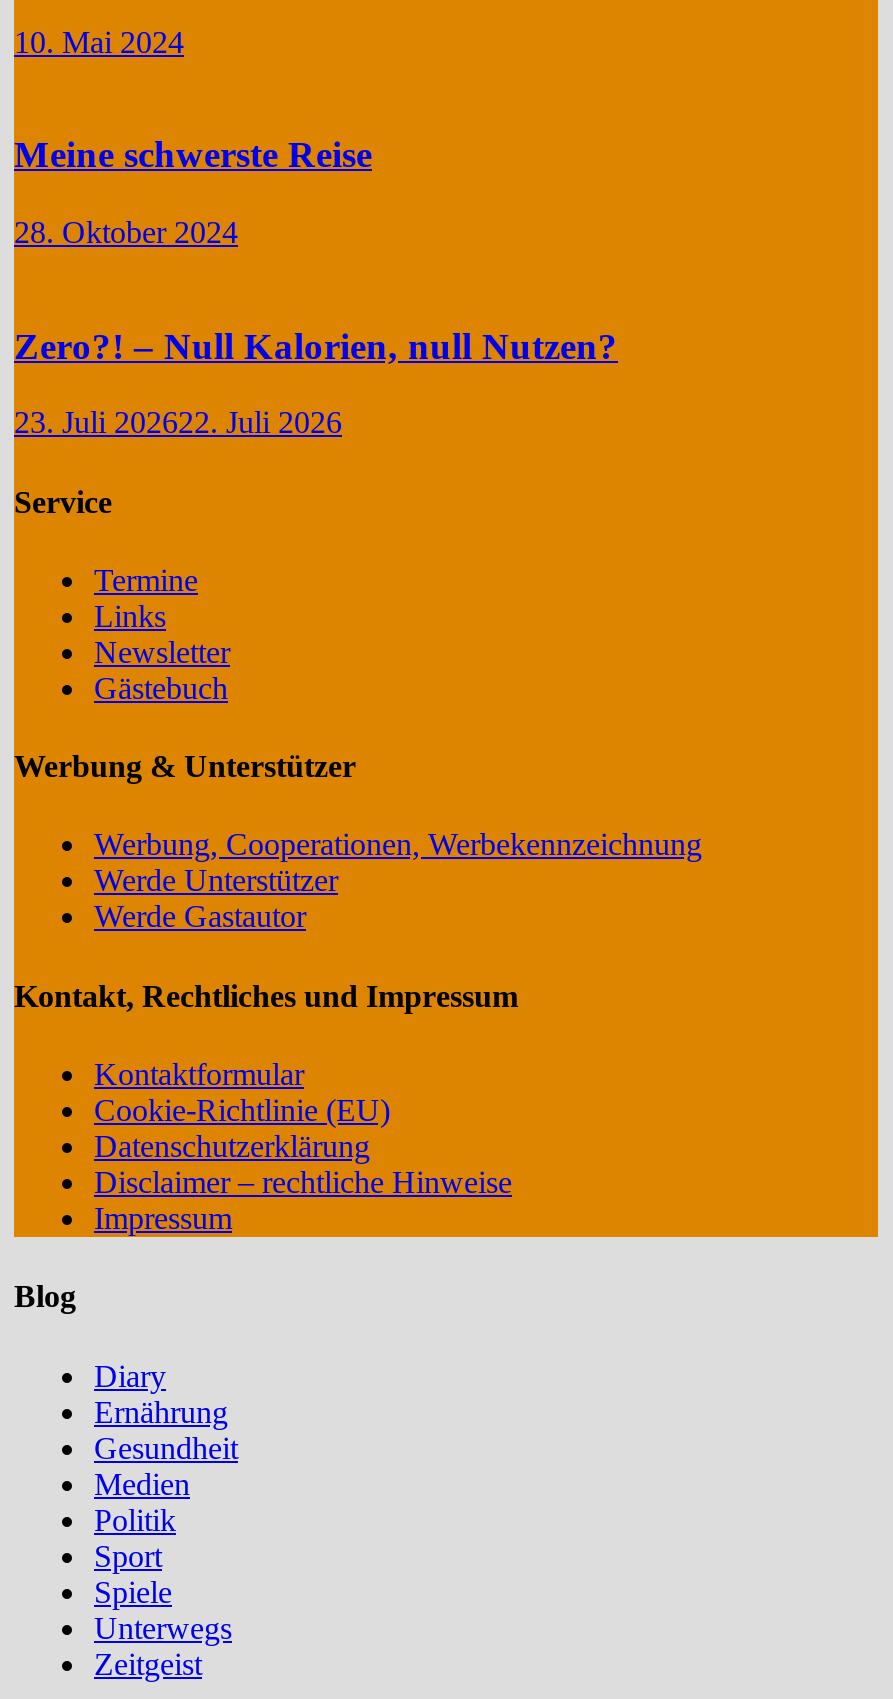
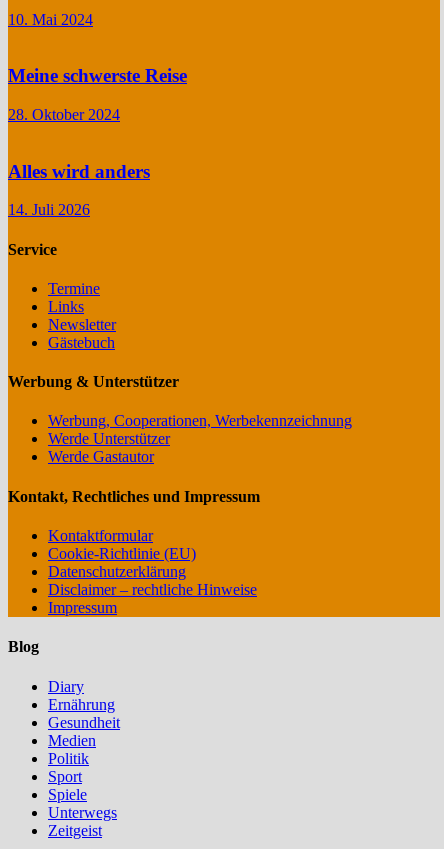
[14,324,618,366] Zero?! – Null Kalorien, null Nutzen? -> [8,161,150,182] Alles wird anders
[14,406,342,440] 23. Juli 202622. Juli 2026 -> [8,201,90,218] 14. Juli 2026

